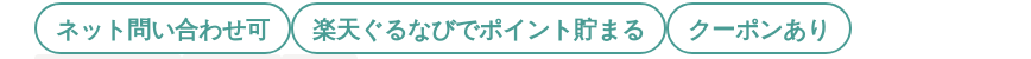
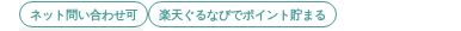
[688,15,830,41] クーポンあり -> none

